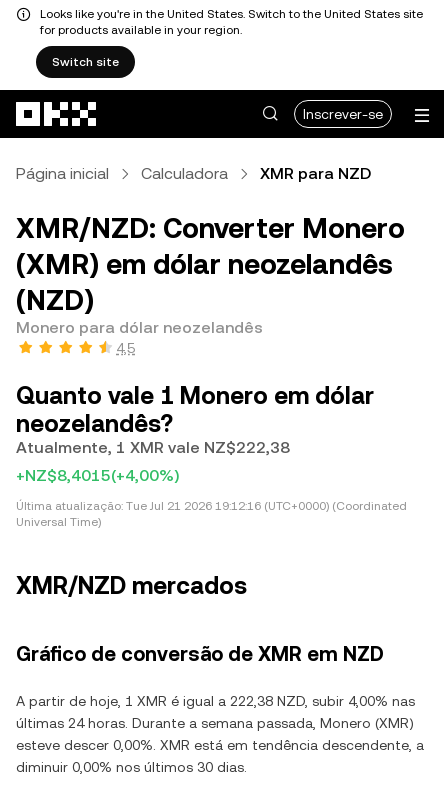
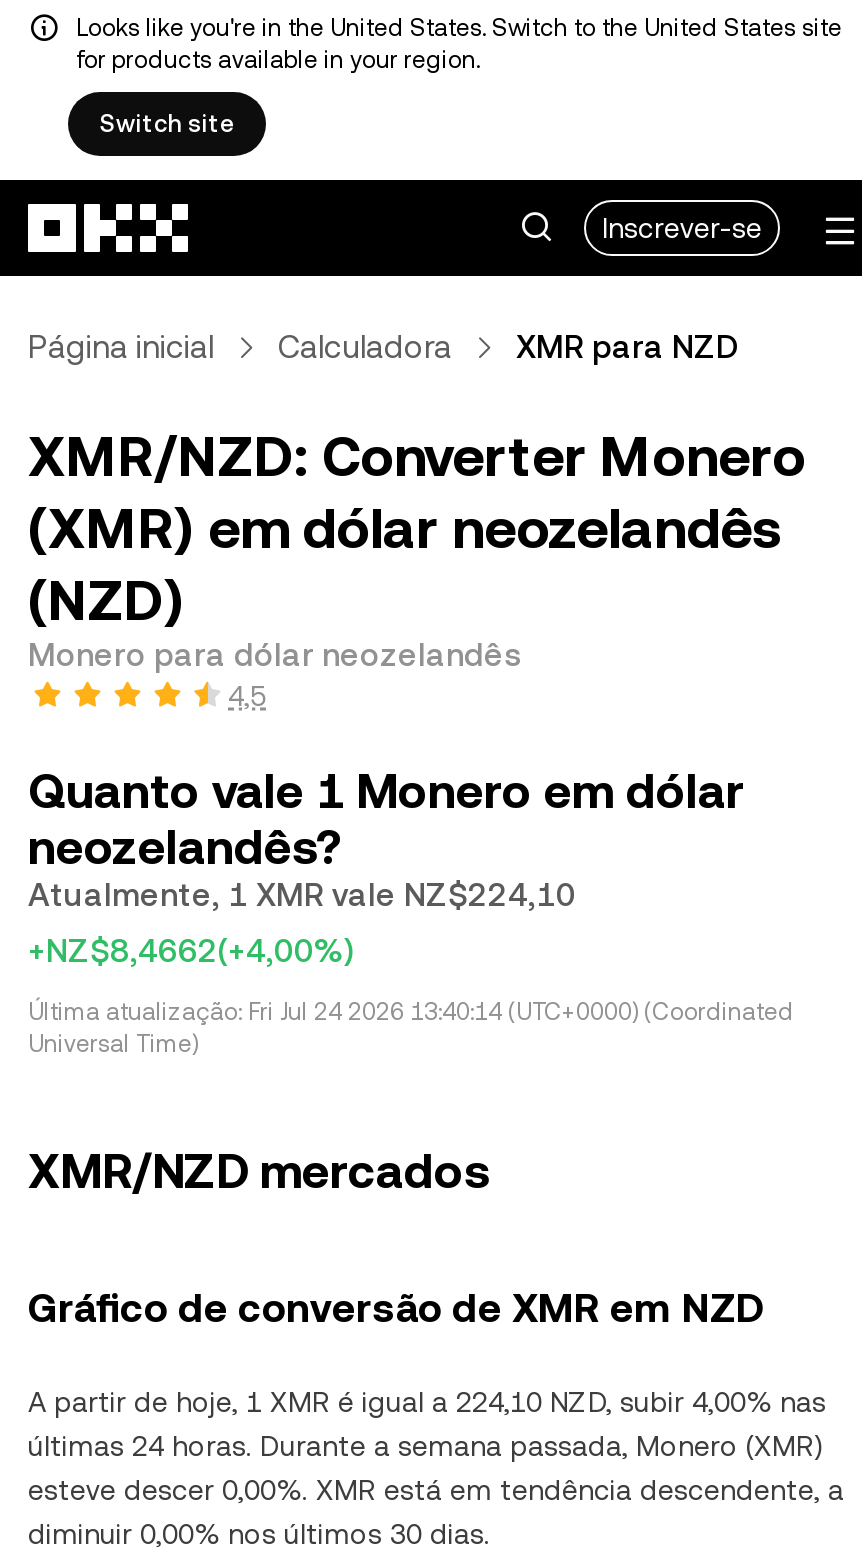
[16,438,290,457] Atualmente, 1 XMR vale NZ$222,38 -> [28,876,576,914] Atualmente, 1 XMR vale NZ$224,10
[16,466,179,485] +NZ$8,4015(+4,00%) -> [28,932,354,970] +NZ$8,4662(+4,00%)
[16,499,407,513] Última atualização: Tue Jul 21 2026 19:12:16 (UTC+0000) (Coordinated -> [28,998,794,1026] Última atualização: Fri Jul 24 2026 13:40:14 (UTC+0000) (Coordinated
[16,693,415,709] A partir de hoje, 1 XMR é igual a 222,38 NZD, subir 4,00% nas -> [28,1386,826,1418] A partir de hoje, 1 XMR é igual a 224,10 NZD, subir 4,00% nas

